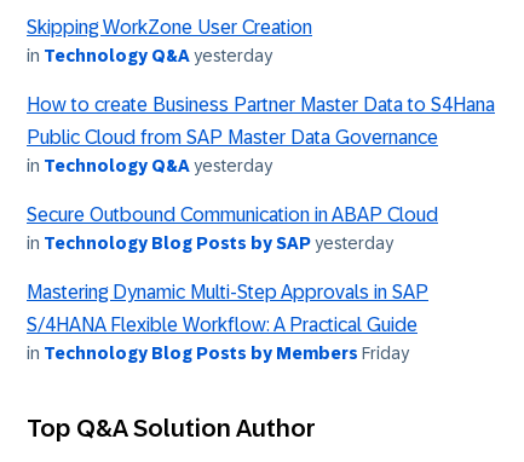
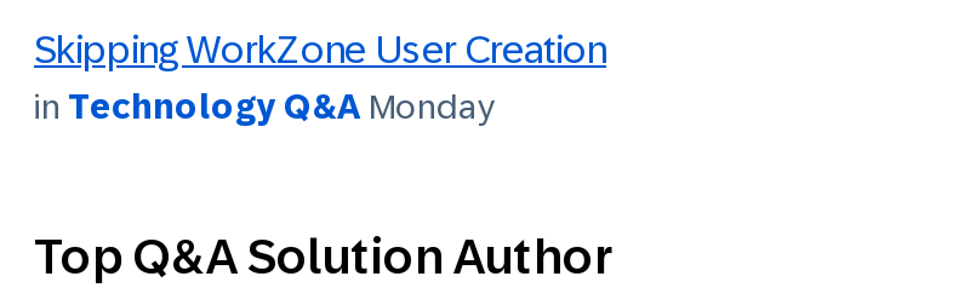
[27,46,495,363] in Technology Q&A yesterday | How to create Business Partner Master Data to S4Hana | Public Cloud from SAP Master Data Governance | in Technology Q&A yesterday | Secure Outbound Communication in ABAP Cloud | in Technology Blog Posts by SAP yesterday | Mastering Dynamic Multi-Step Approvals in SAP | S/4HANA Flexible Workflow: A Practical Guide | in Technology Blog Posts by Members Friday -> [34,88,495,126] in Technology Q&A Monday

